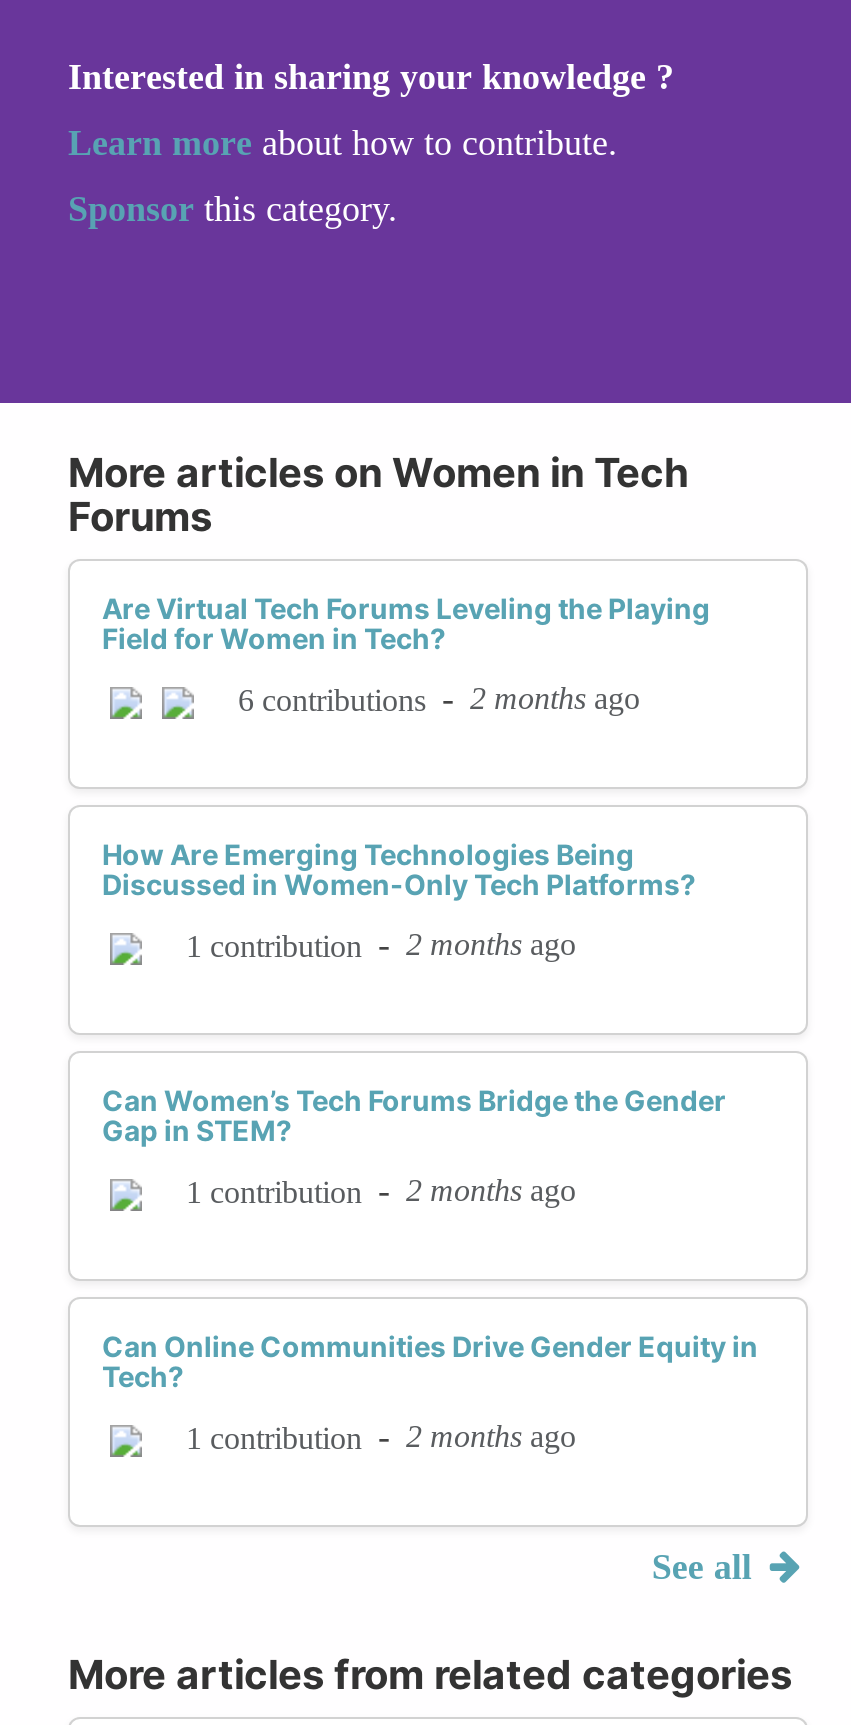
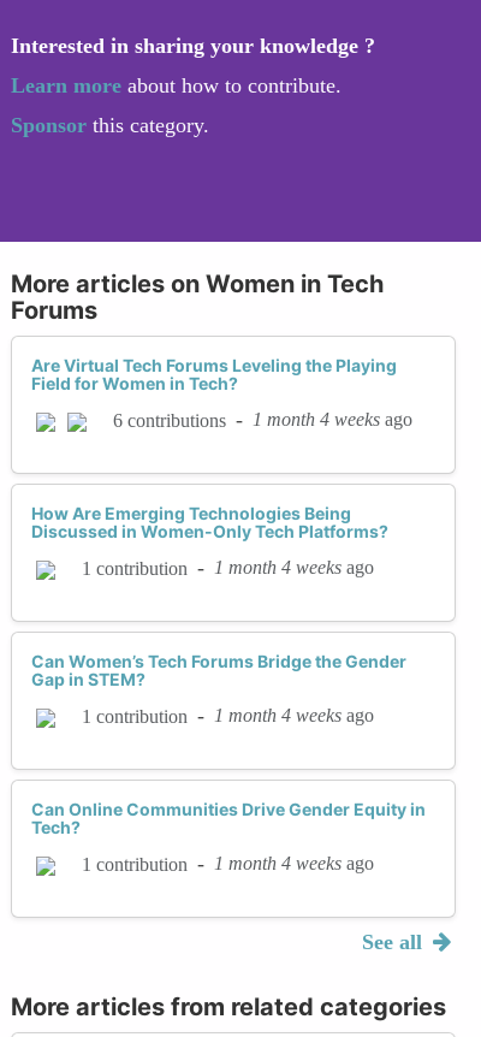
[238,679,640,719] 6 contributions - 2 months ago -> [113,408,412,432] 6 contributions - 1 month 4 weeks ago
[186,925,576,965] 1 contribution - 2 months ago -> [82,556,374,580] 1 contribution - 1 month 4 weeks ago
[186,1171,576,1211] 1 contribution - 2 months ago -> [82,704,374,728] 1 contribution - 1 month 4 weeks ago
[186,1417,576,1457] 1 contribution - 2 months ago -> [82,852,374,876] 1 contribution - 1 month 4 weeks ago

